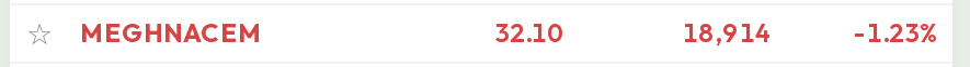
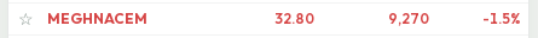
[494,17,564,49] 32.10 -> [274,10,314,28] 32.80
[683,17,771,49] 18,914 -> [388,10,429,28] 9,270
[854,17,939,49] -1.23% -> [482,10,521,28] -1.5%

